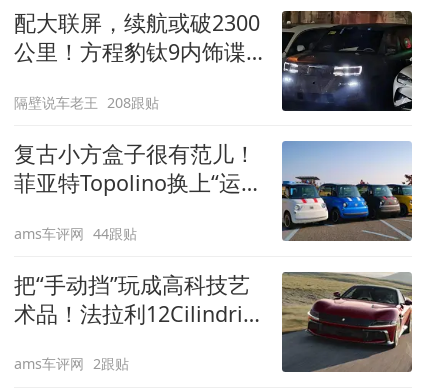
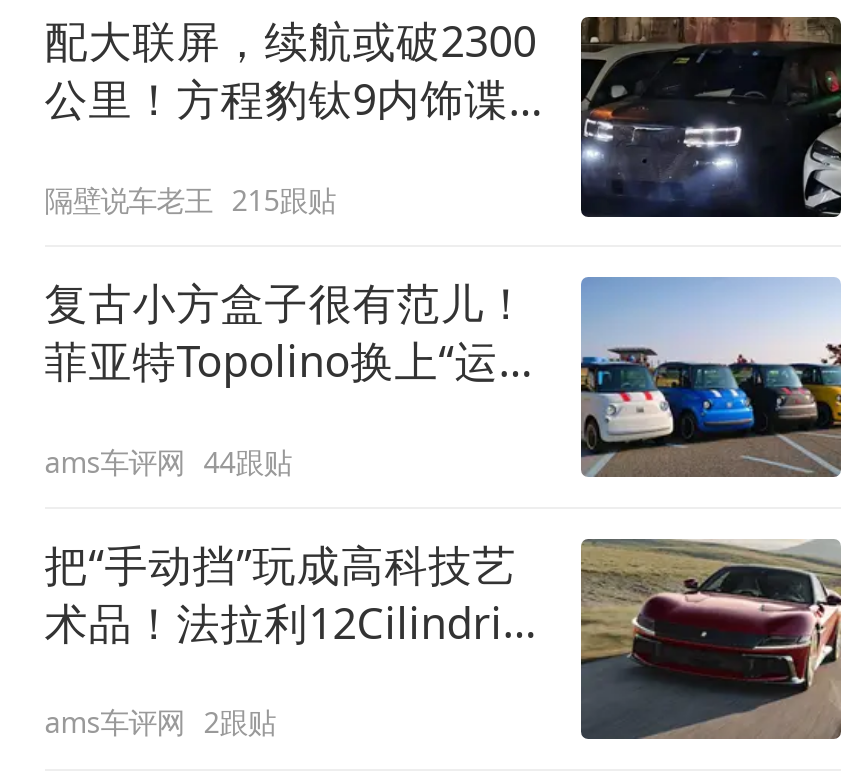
[14,93,159,112] 隔壁说车老王 208跟贴 -> [44,181,336,219] 隔壁说车老王 215跟贴

